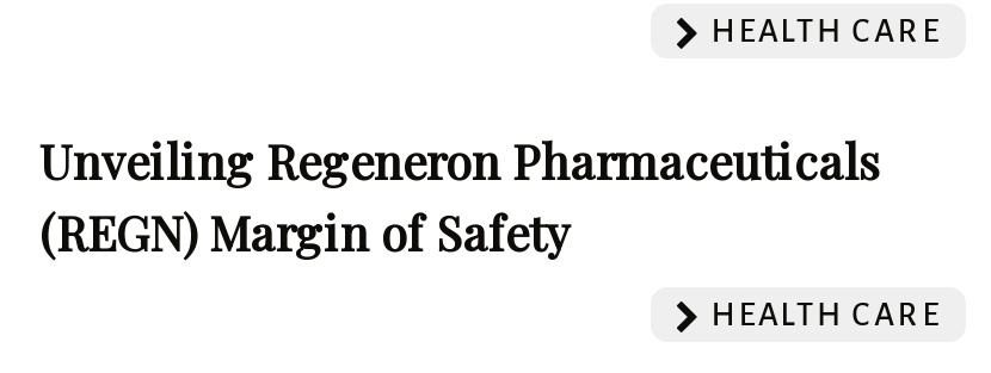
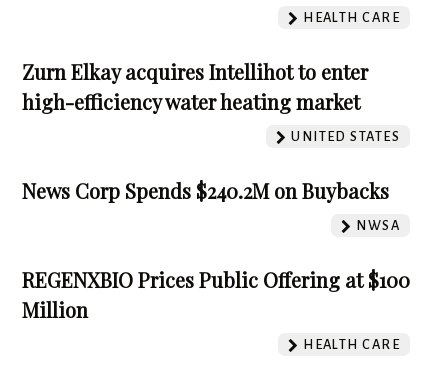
[39,128,880,263] Unveiling Regeneron Pharmaceuticals | (REGN) Margin of Safety -> [22,58,410,323] Zurn Elkay acquires Intellihot to enter | high-efficiency water heating market | UNITED STATES | News Corp Spends $240.2M on Buybacks | NWSA | REGENXBIO Prices Public Offering at $100 | Million

